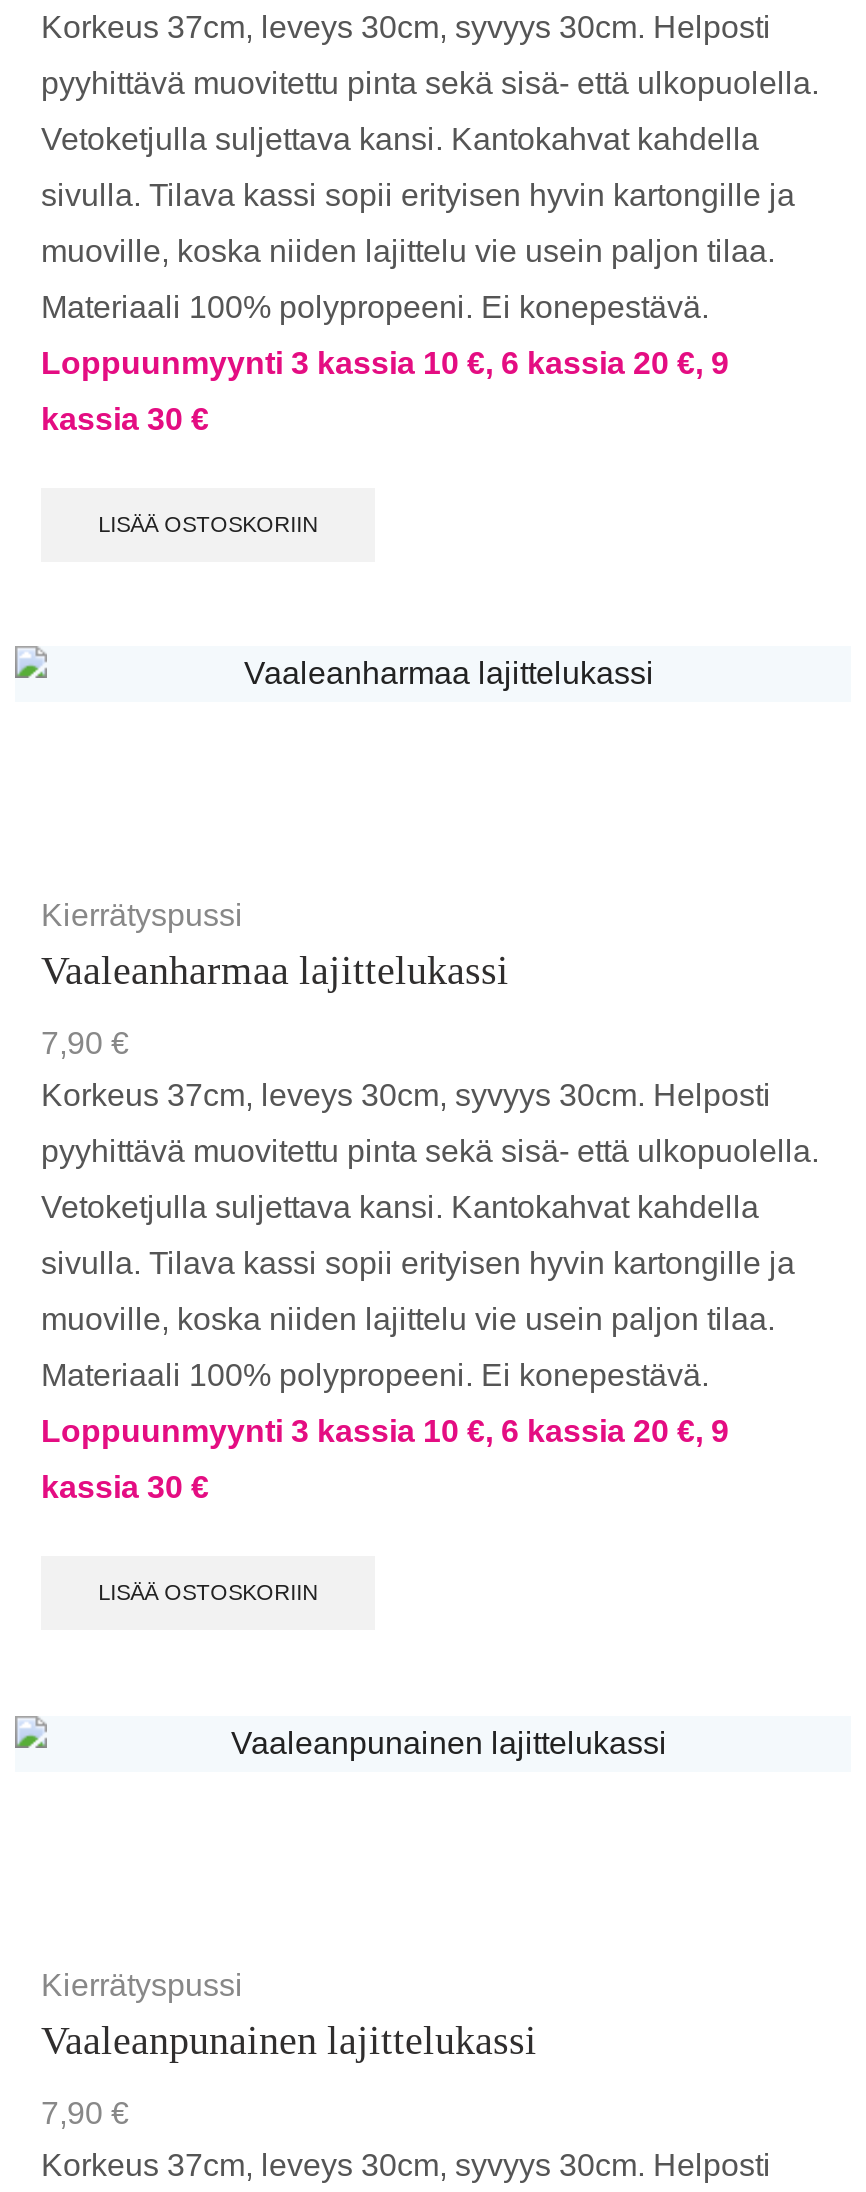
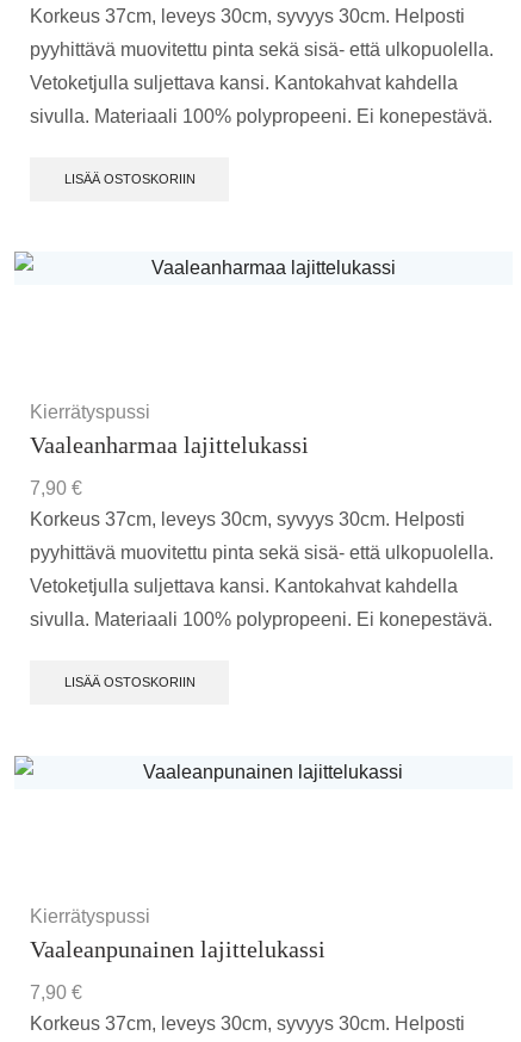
[41,178,795,436] sivulla. Tilava kassi sopii erityisen hyvin kartongille ja | muoville, koska niiden lajittelu vie usein paljon tilaa. | Materiaali 100% polypropeeni. Ei konepestävä. | Loppuunmyynti 3 kassia 10 €, 6 kassia 20 €, 9 | kassia 30 € -> [30,106,492,126] sivulla. Materiaali 100% polypropeeni. Ei konepestävä.
[41,1247,795,1505] sivulla. Tilava kassi sopii erityisen hyvin kartongille ja | muoville, koska niiden lajittelu vie usein paljon tilaa. | Materiaali 100% polypropeeni. Ei konepestävä. | Loppuunmyynti 3 kassia 10 €, 6 kassia 20 €, 9 | kassia 30 € -> [30,610,492,630] sivulla. Materiaali 100% polypropeeni. Ei konepestävä.

